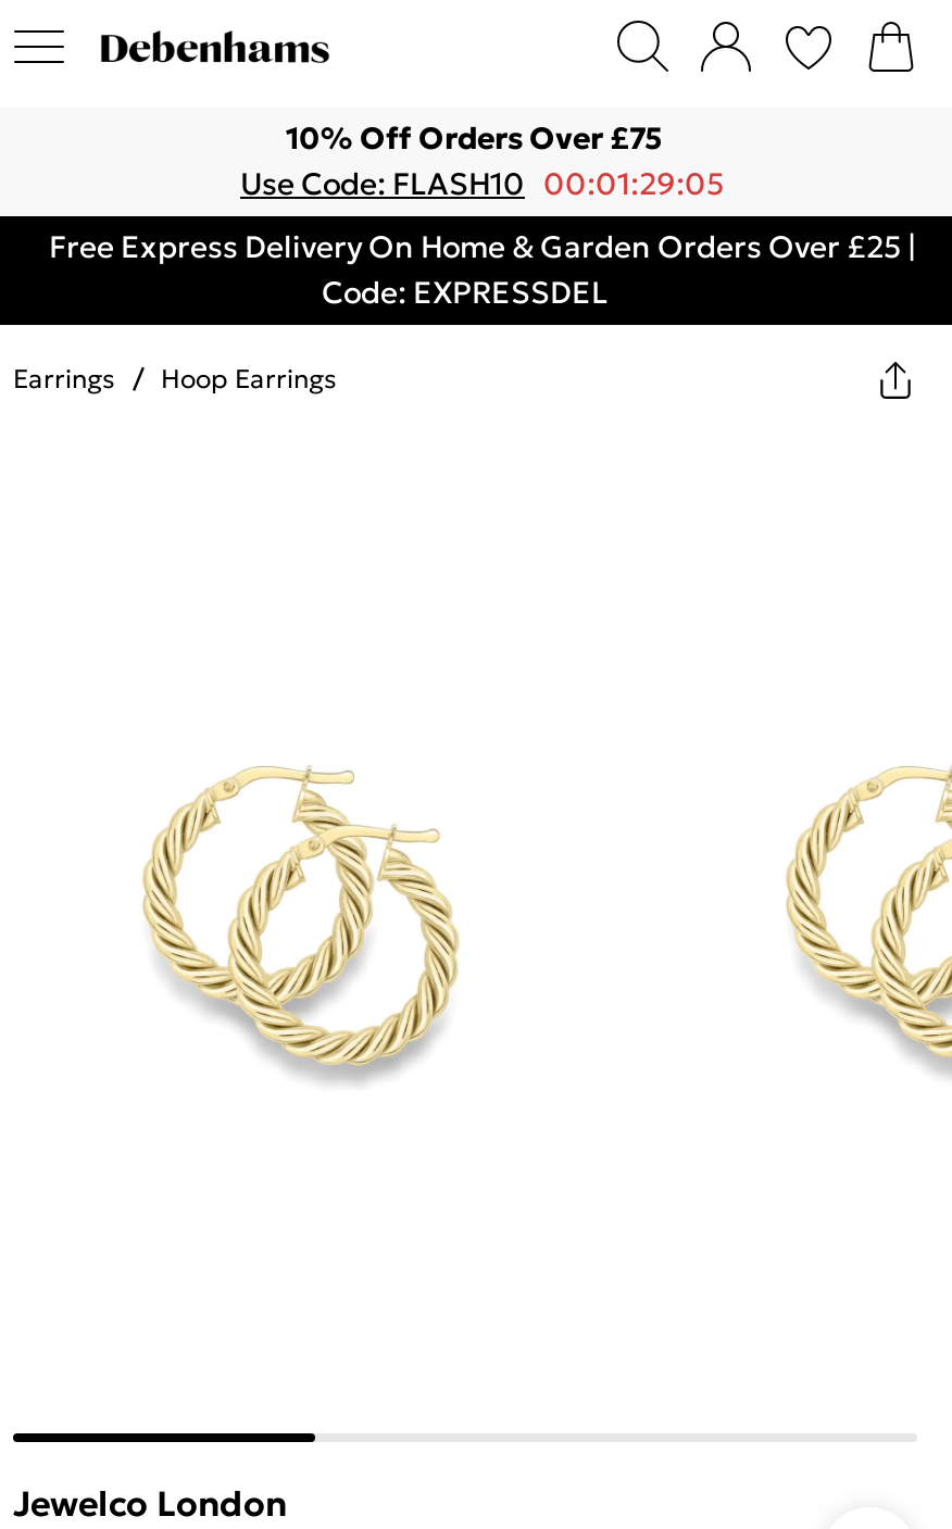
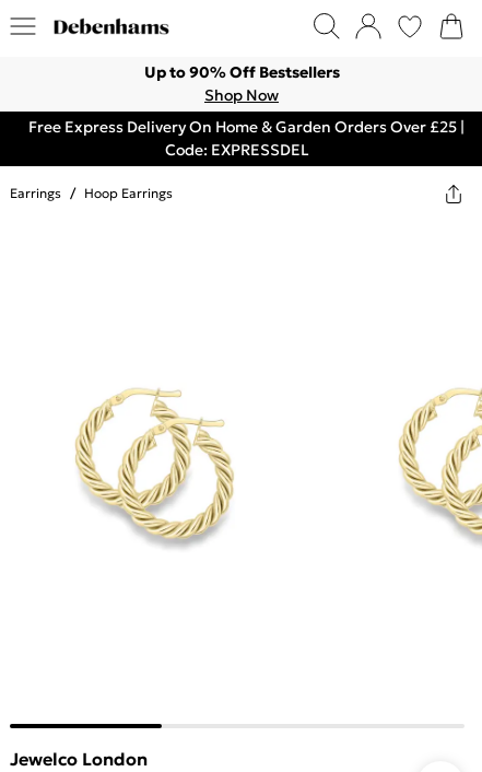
[240,118,724,203] 10% Off Orders Over £75 | Use Code: FLASH10 00:01:29:05 -> [144,62,339,105] Up to 90% Off Bestsellers | Shop Now

